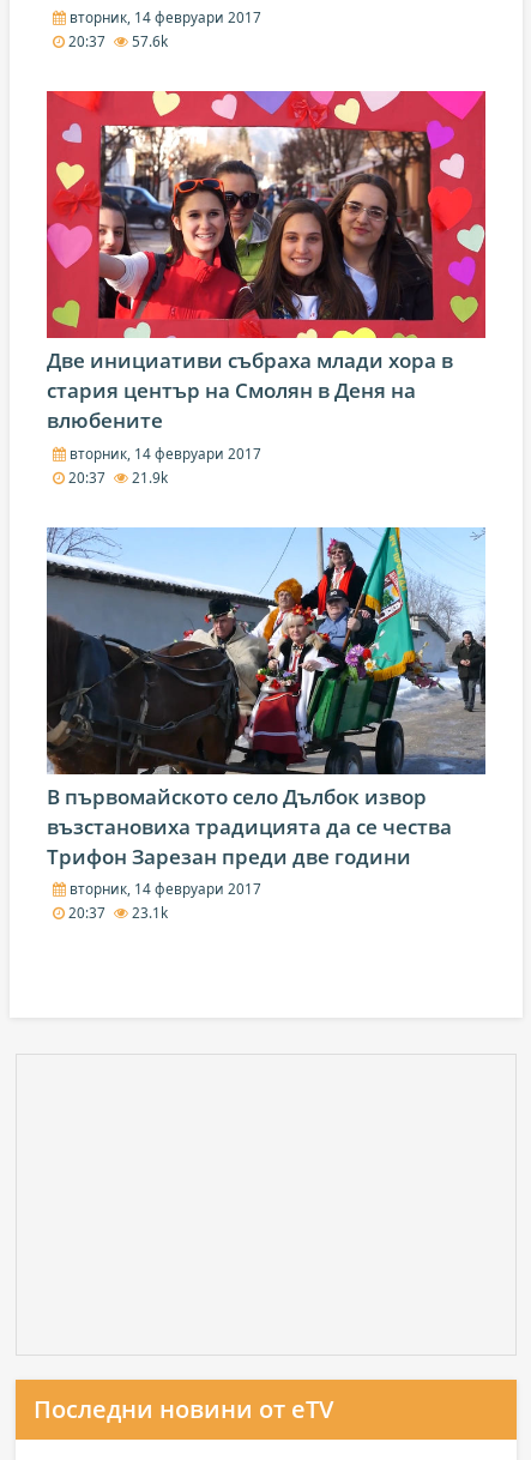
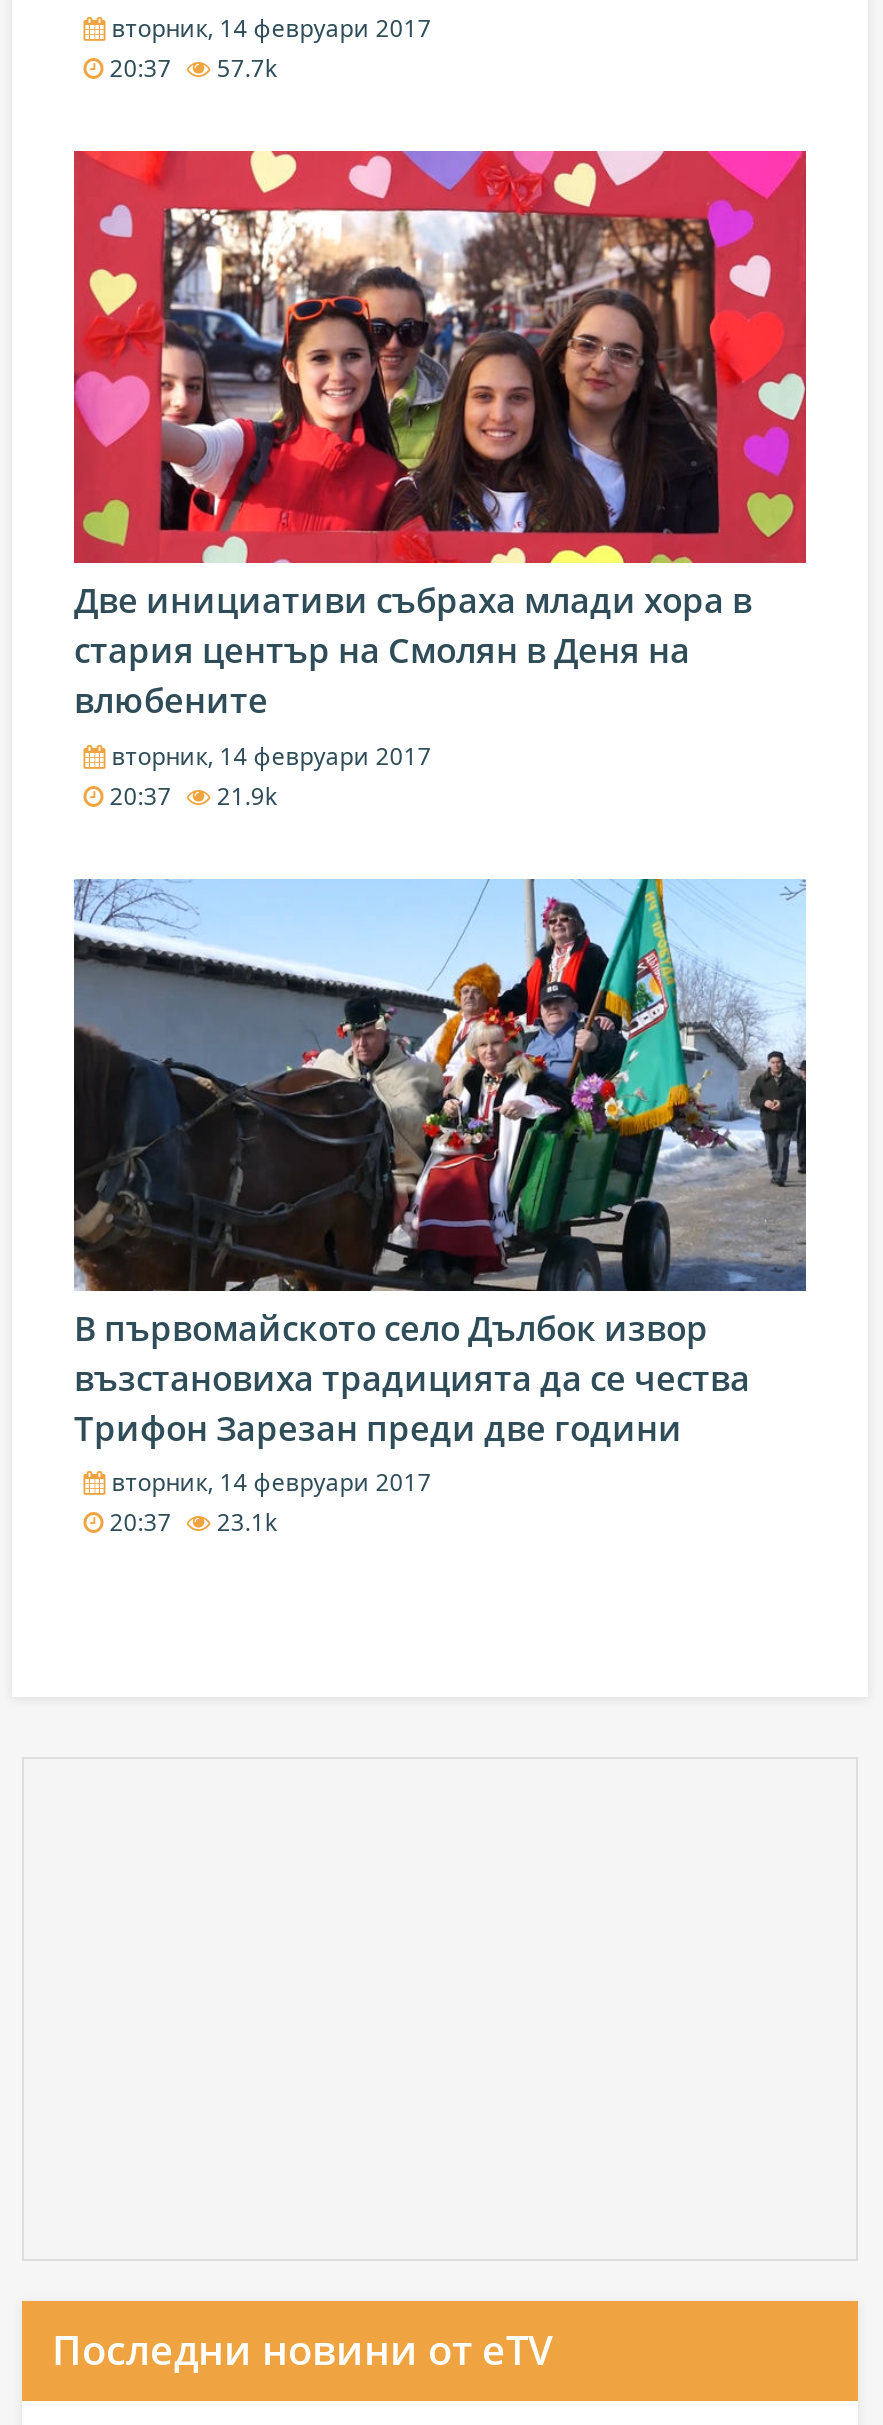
[64,31,168,51] 20:37 57.6k -> [103,51,277,83] 20:37 57.7k

